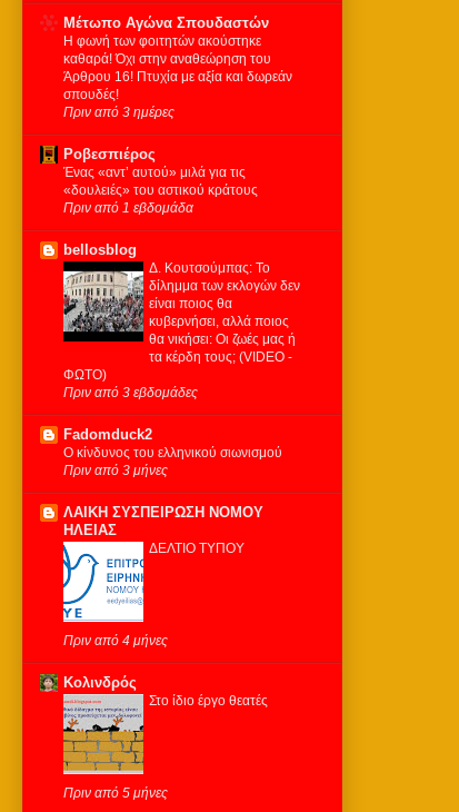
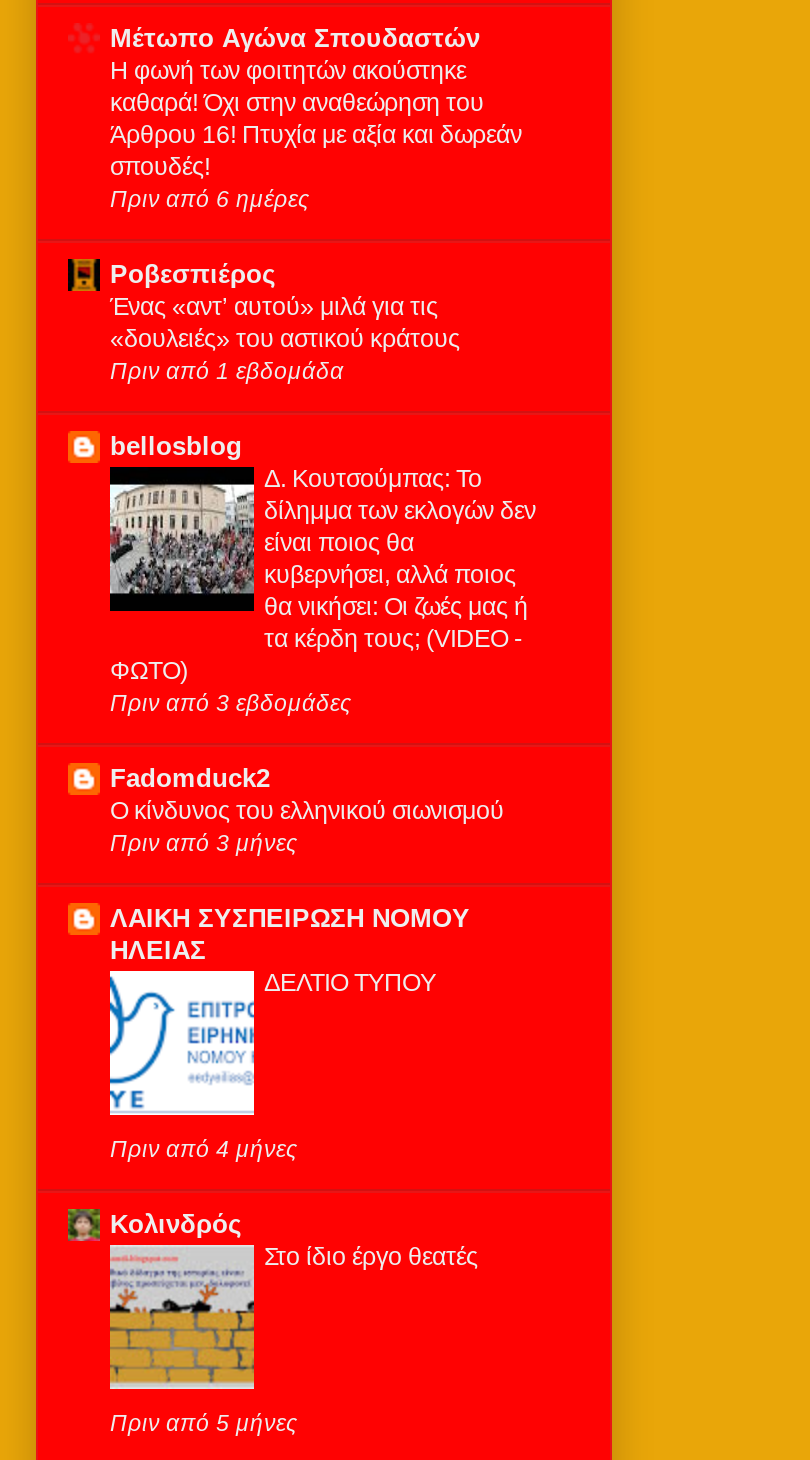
[63,104,174,118] Πριν από 3 ημέρες -> [110,185,310,211] Πριν από 6 ημέρες

